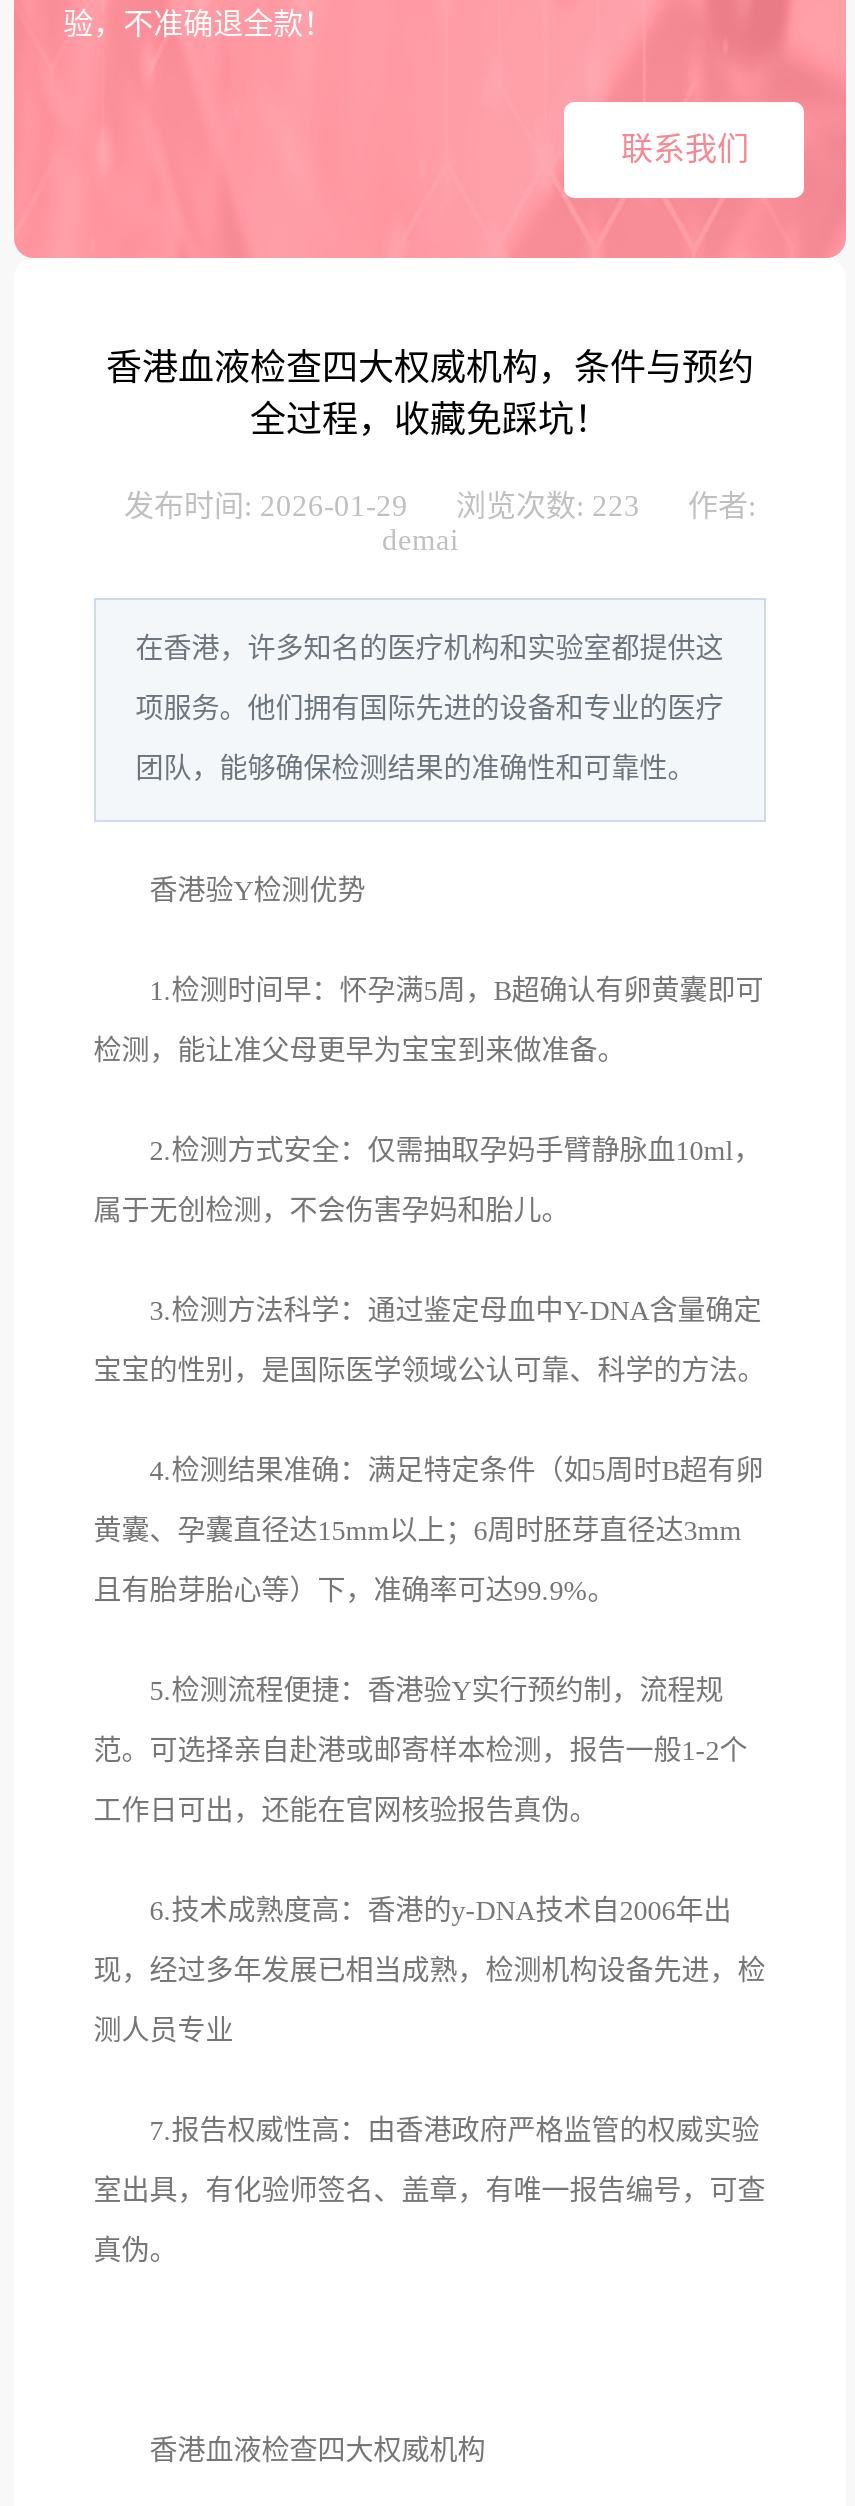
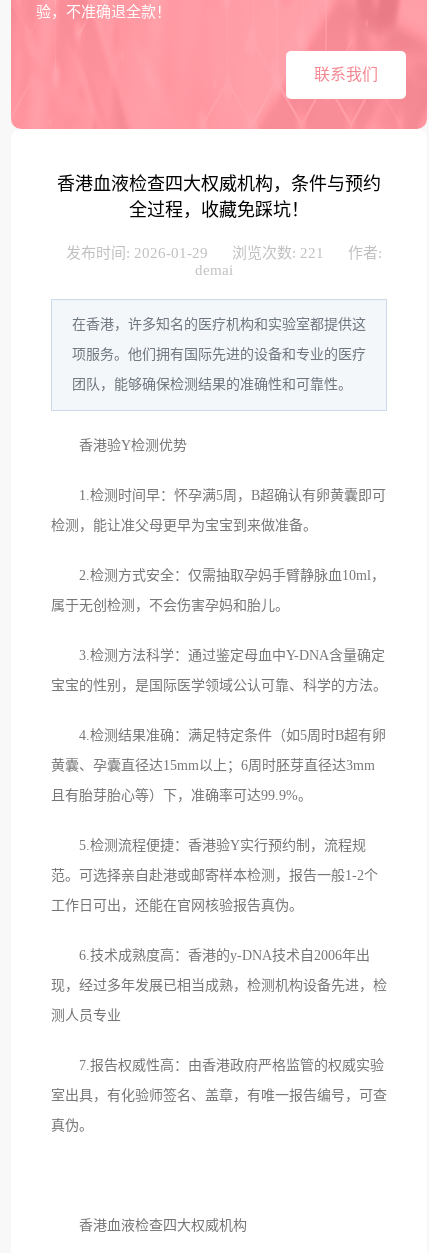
[124,490,756,522] 发布时间: 2026-01-29 浏览次数: 223 作者: -> [66,245,382,261] 发布时间: 2026-01-29 浏览次数: 221 作者:

